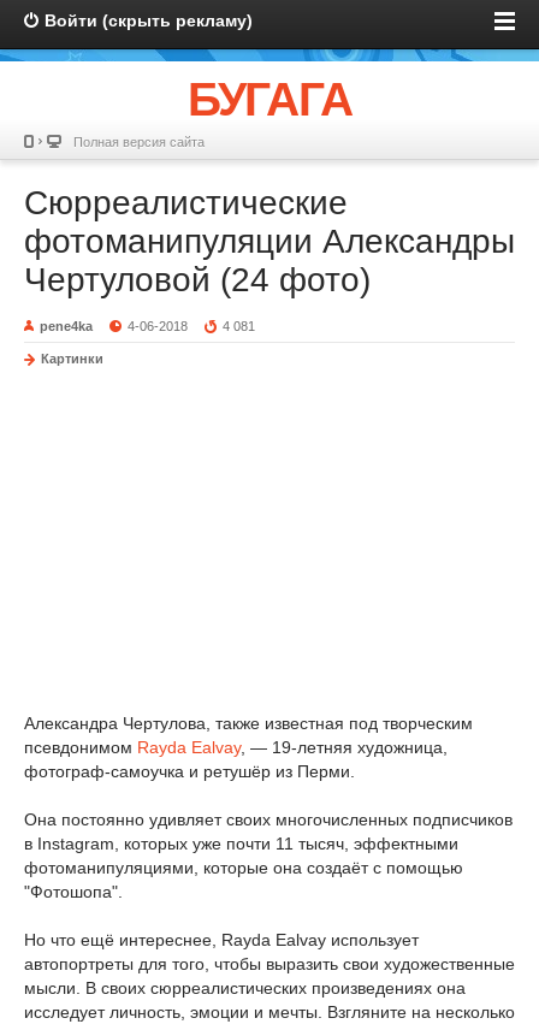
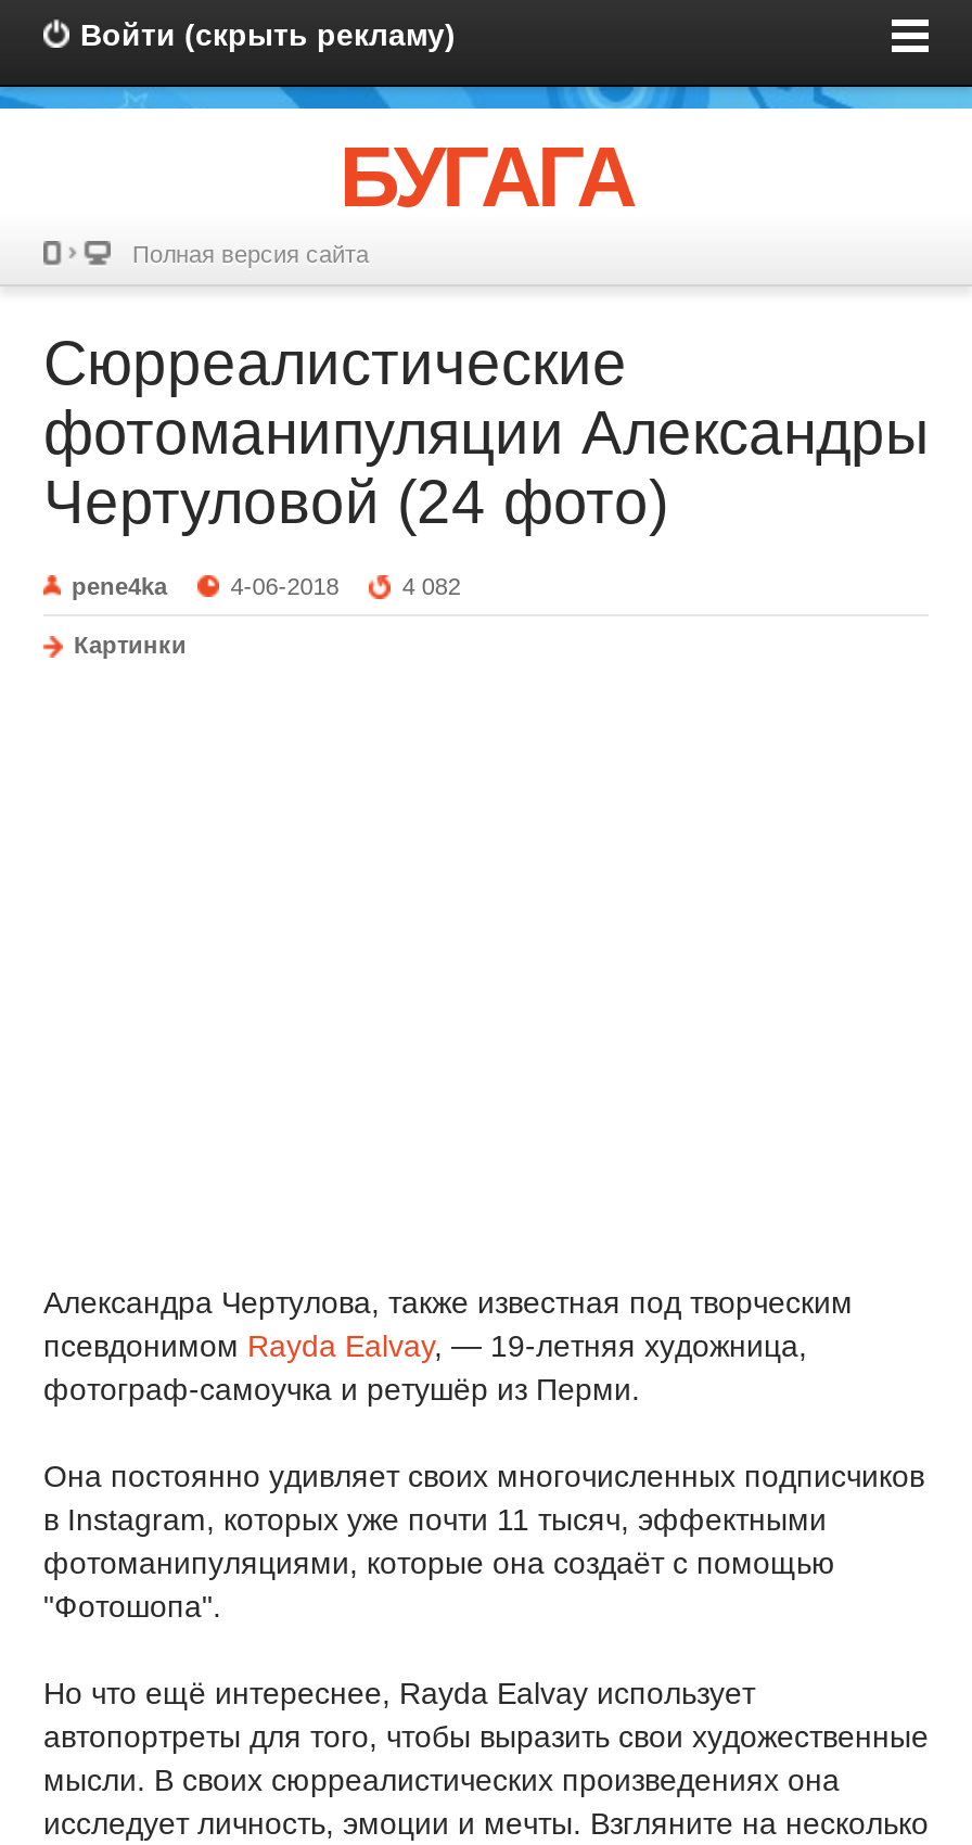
[223,319,256,333] 4 081 -> [402,573,461,599] 4 082

